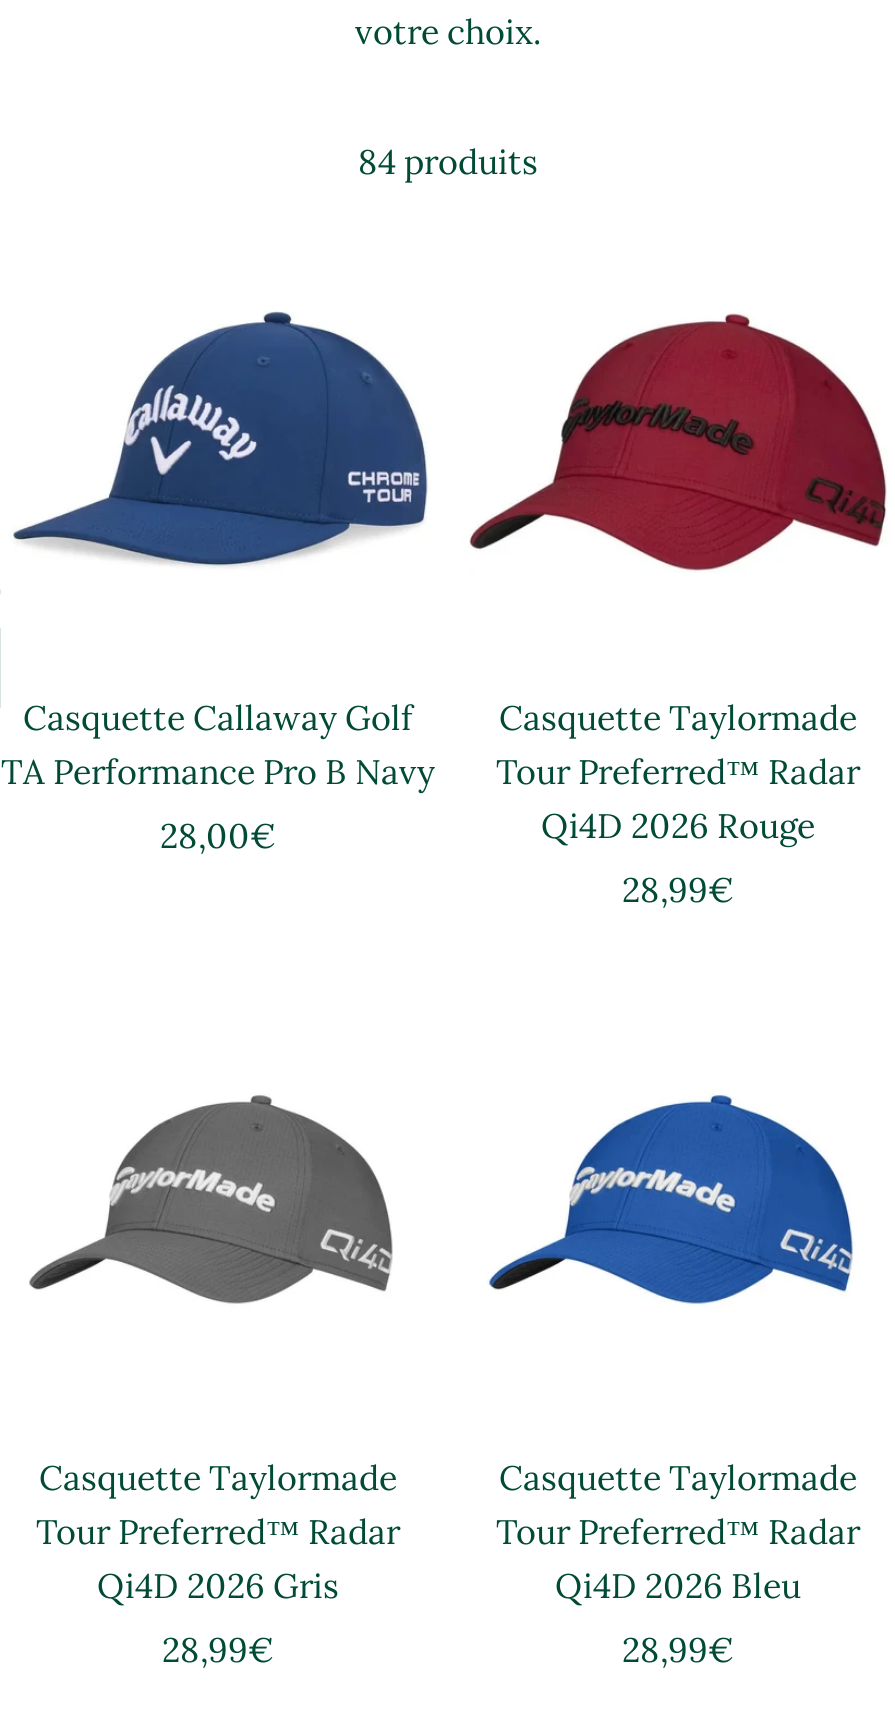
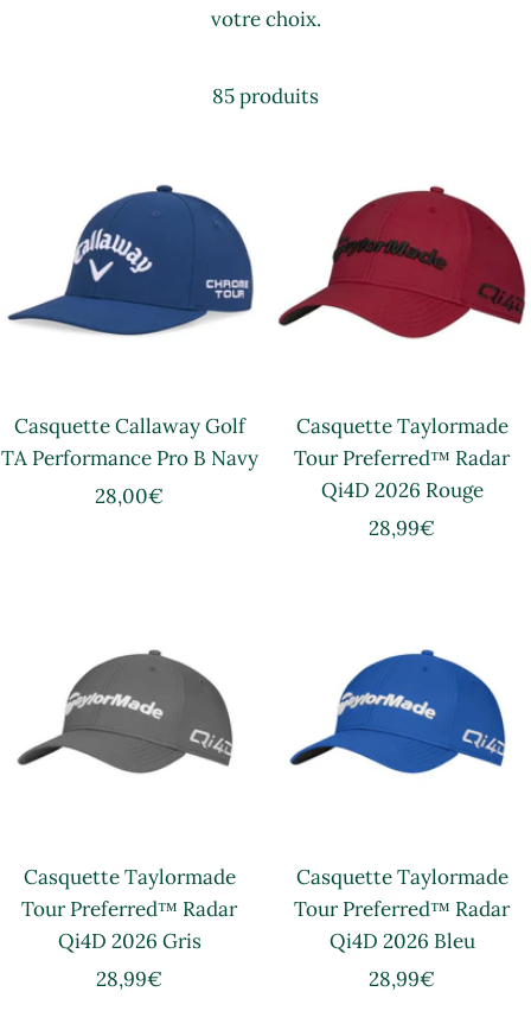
[358,140,538,184] 84 produits -> [212,83,319,109] 85 produits

